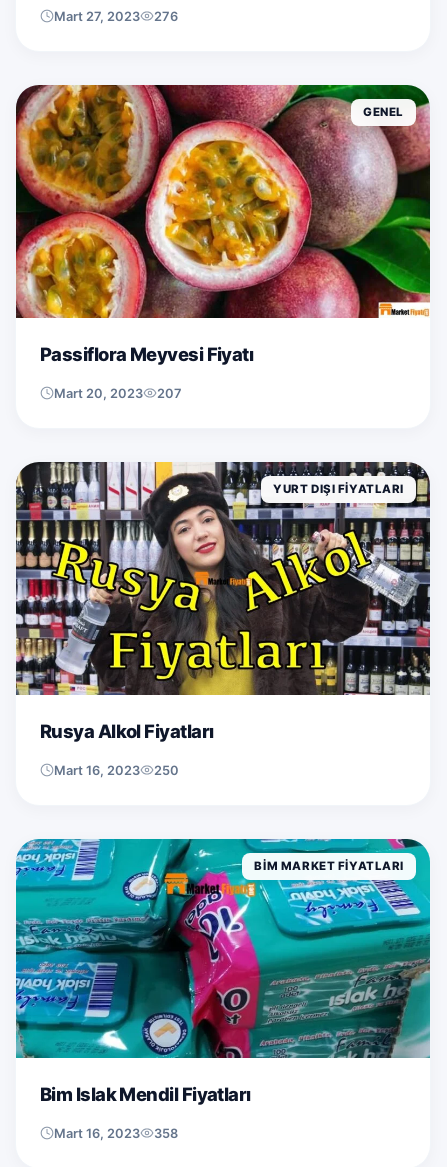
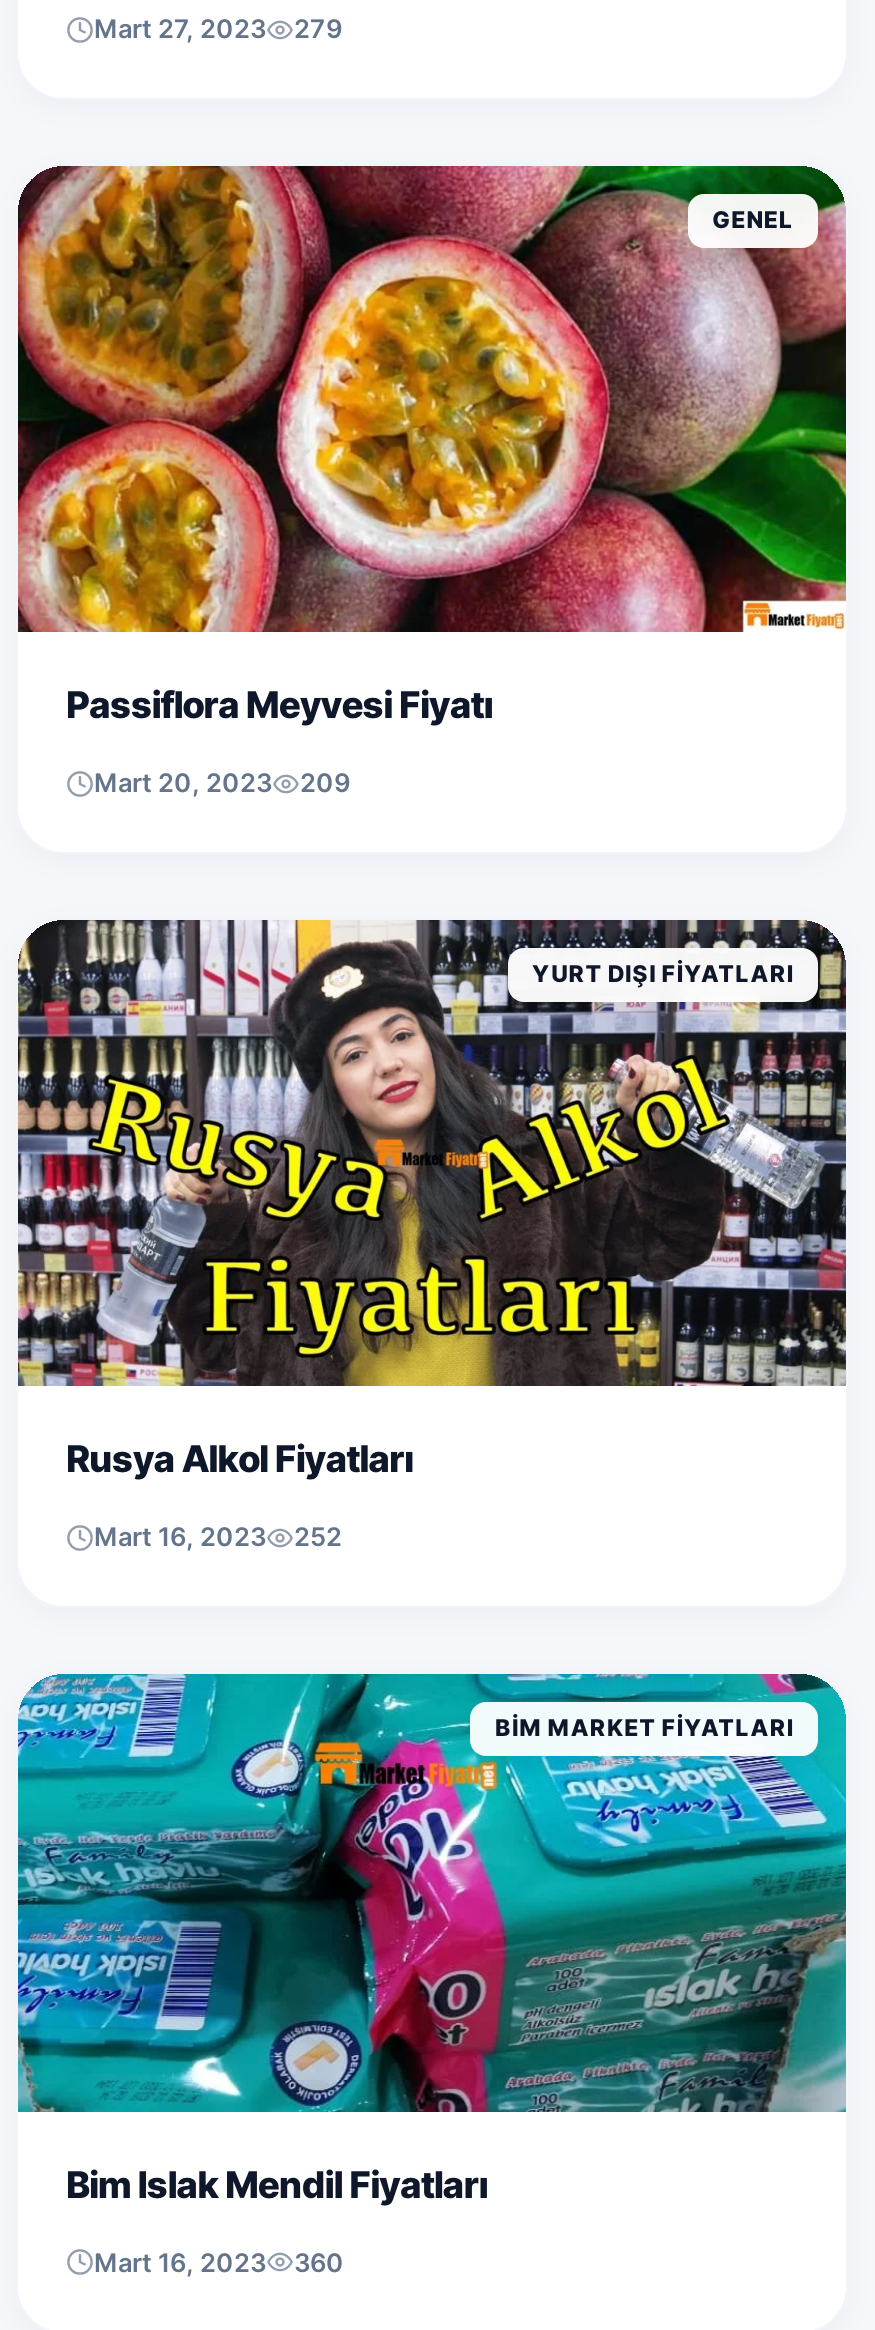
[54,9,178,24] Mart 27, 2023 276 -> [94,15,342,45] Mart 27, 2023 279
[54,386,182,401] Mart 20, 2023 207 -> [94,769,350,799] Mart 20, 2023 209
[54,763,179,778] Mart 16, 2023 250 -> [94,1522,342,1552] Mart 16, 2023 252
[54,1125,178,1140] Mart 16, 2023 358 -> [94,2248,344,2278] Mart 16, 2023 360

